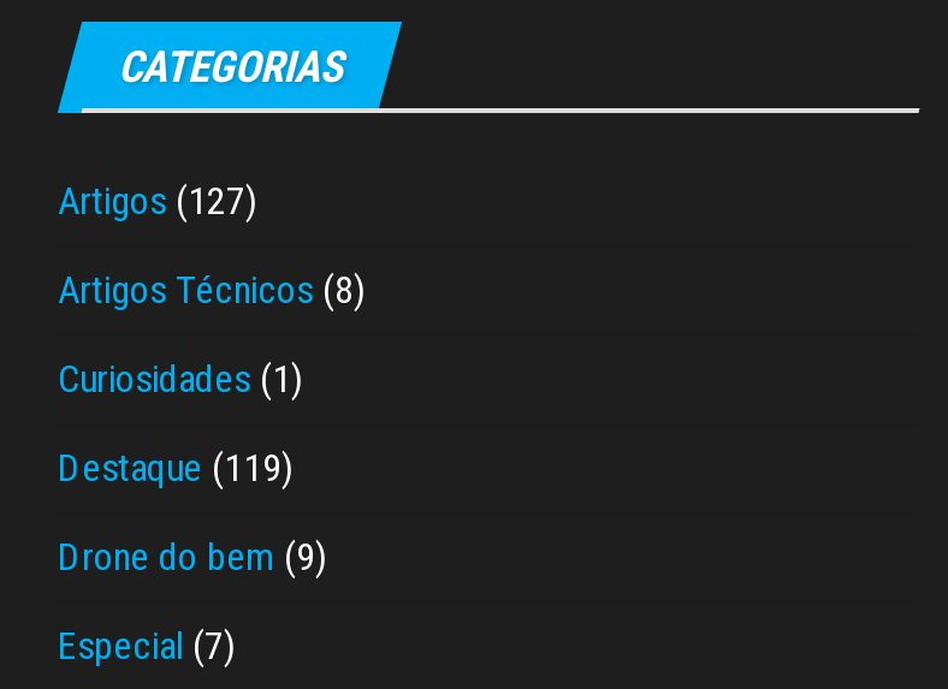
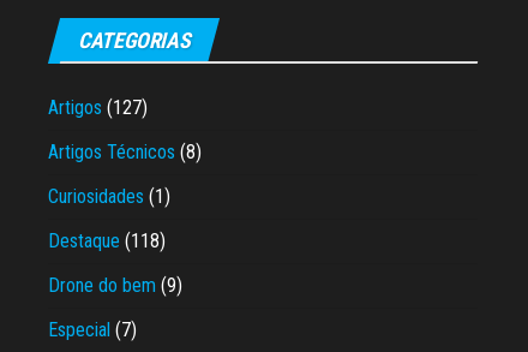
[58,445,294,491] Destaque (119) -> [48,229,166,252] Destaque (118)

